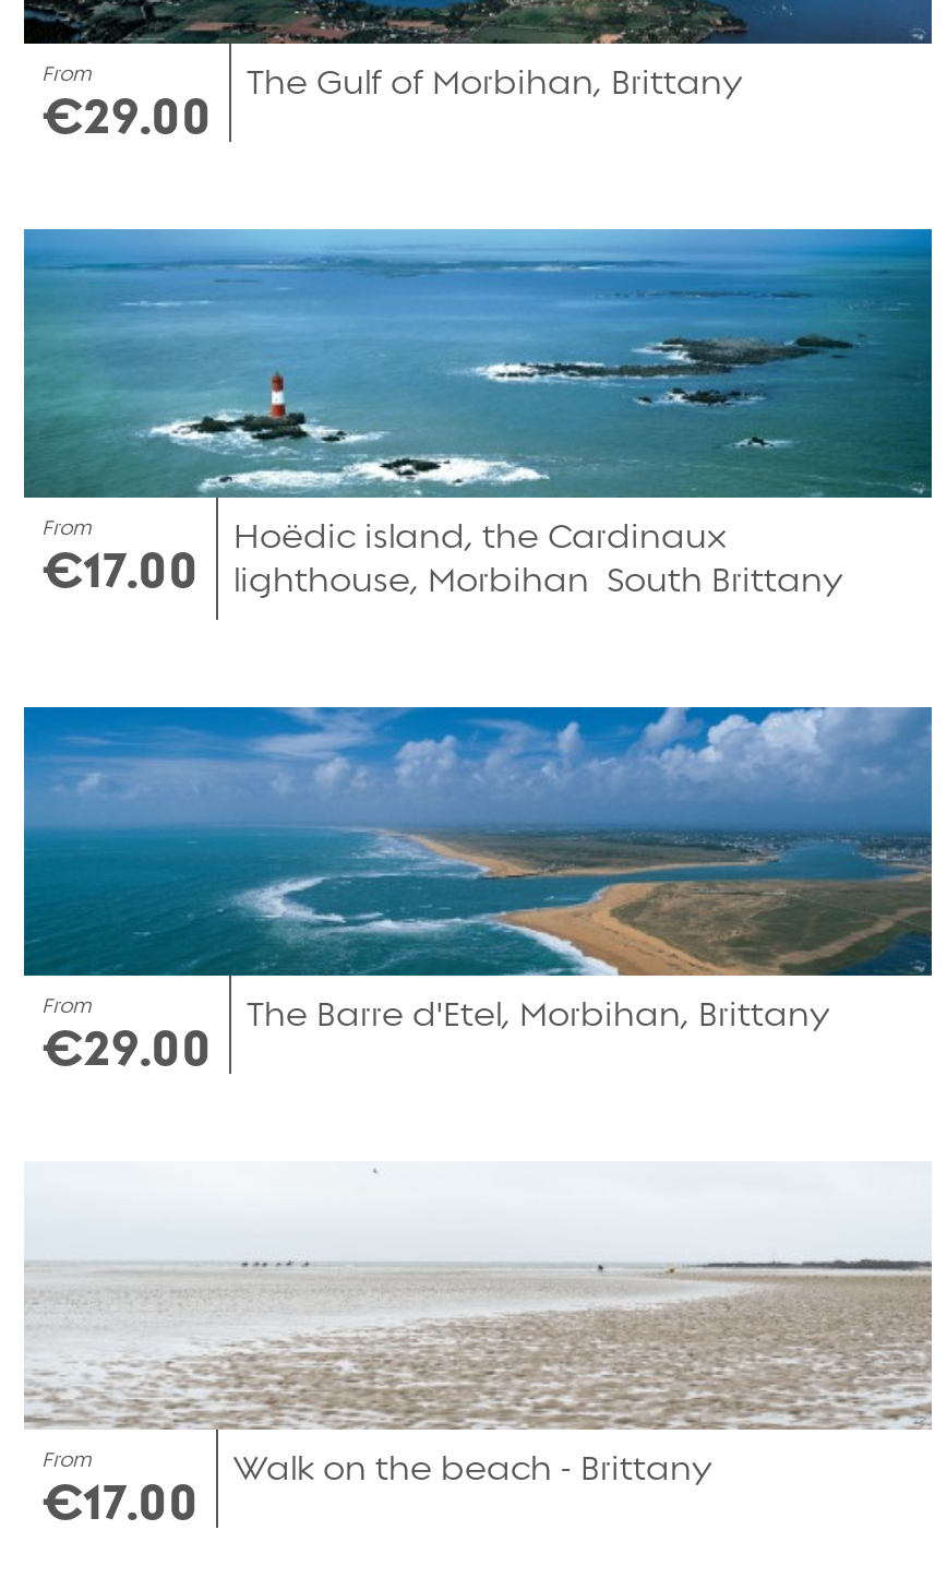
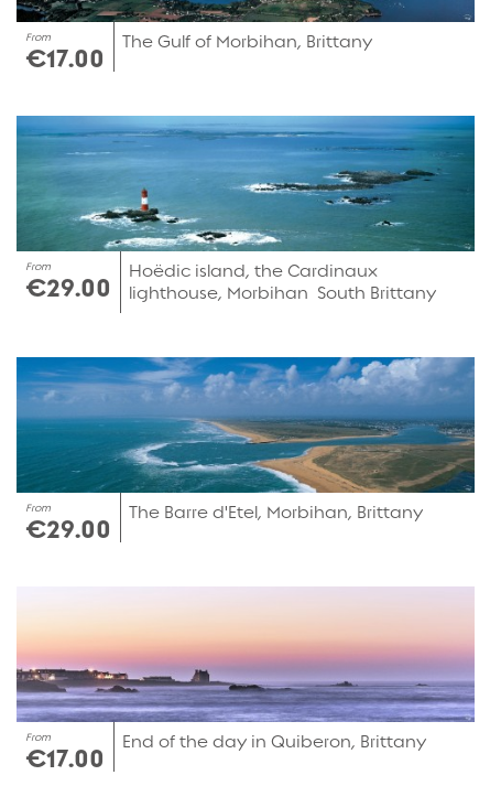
[41,85,212,146] €29.00 -> [25,43,105,74] €17.00
[41,539,199,600] €17.00 -> [25,272,111,303] €29.00
[24,1203,932,1489] [image] | Walk on the beach - Brittany -> [17,606,475,752] [image] | End of the day in Quiberon, Brittany

